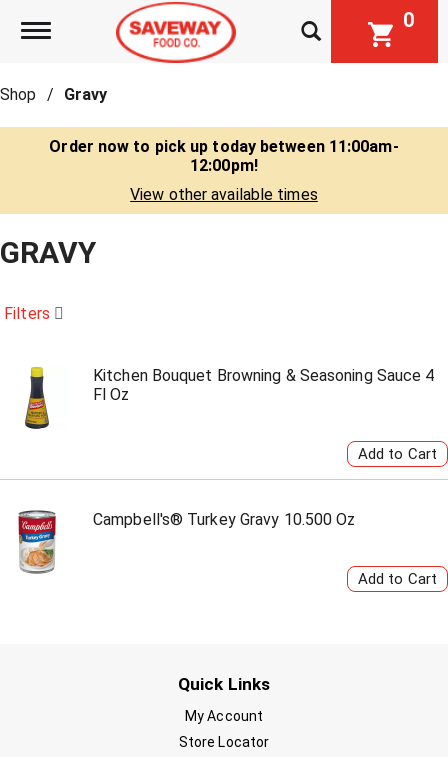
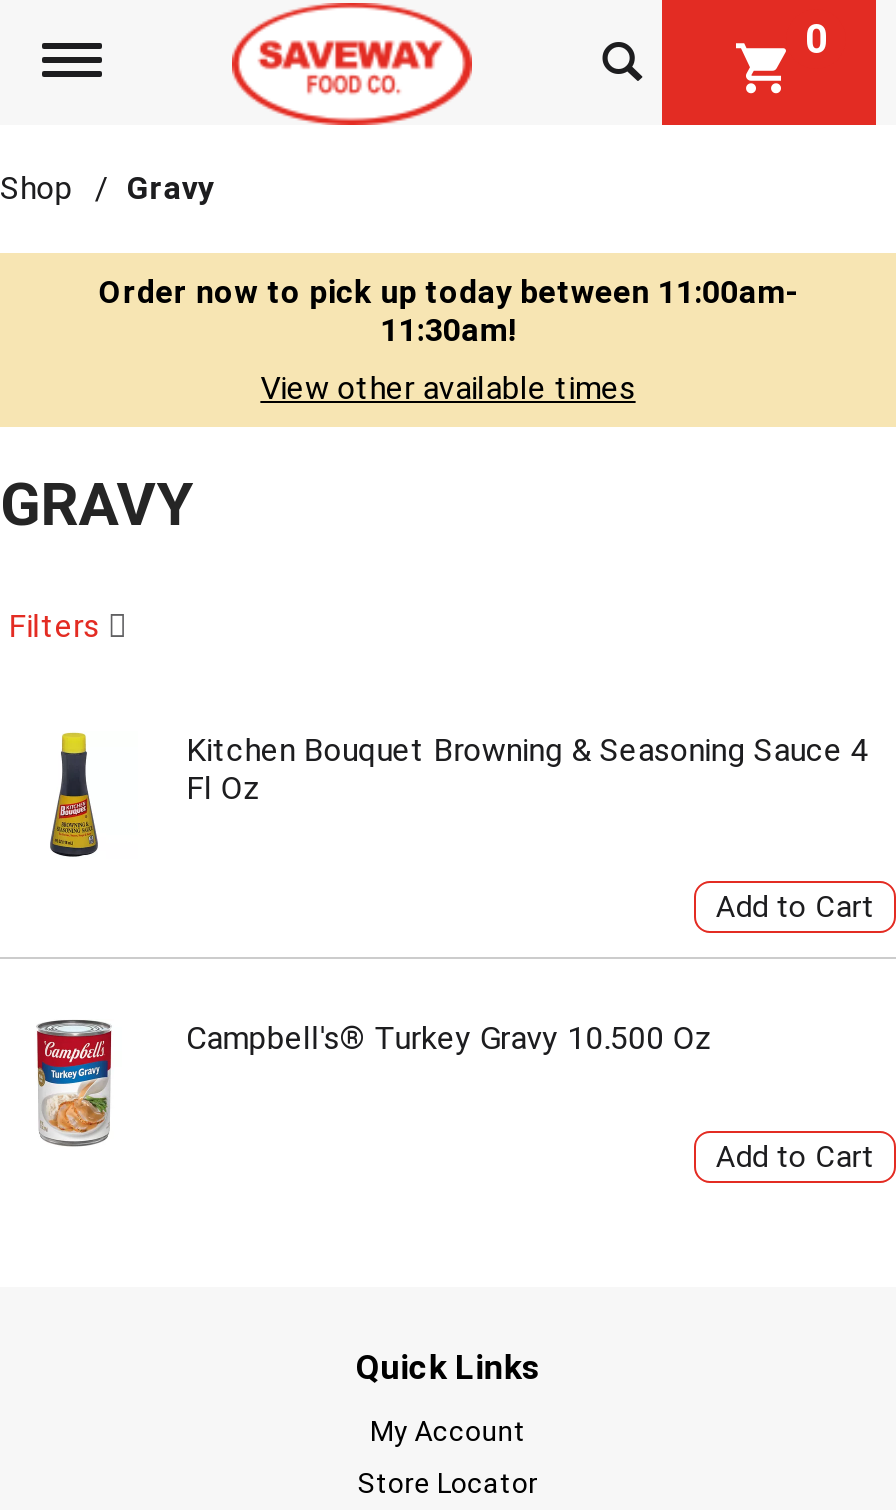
[190,156,258,175] 12:00pm! -> [380,311,516,349] 11:30am!

